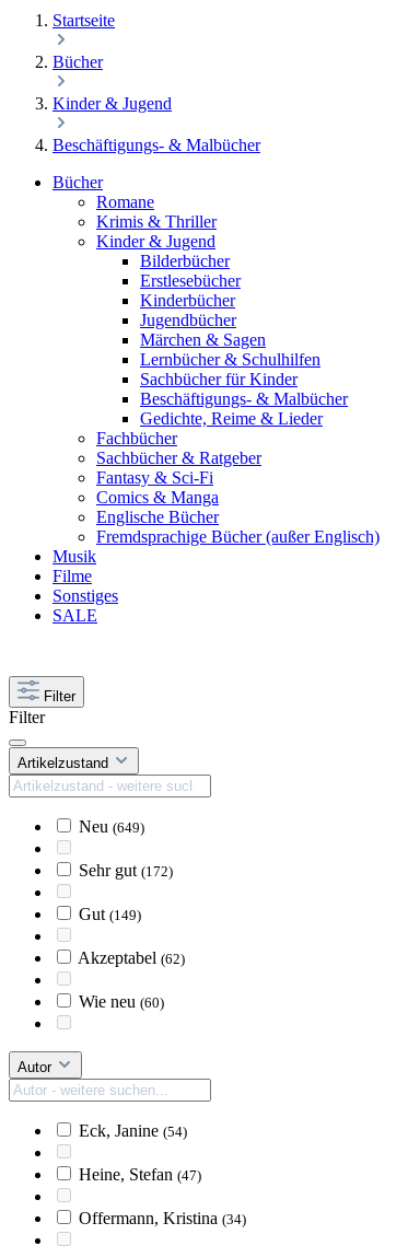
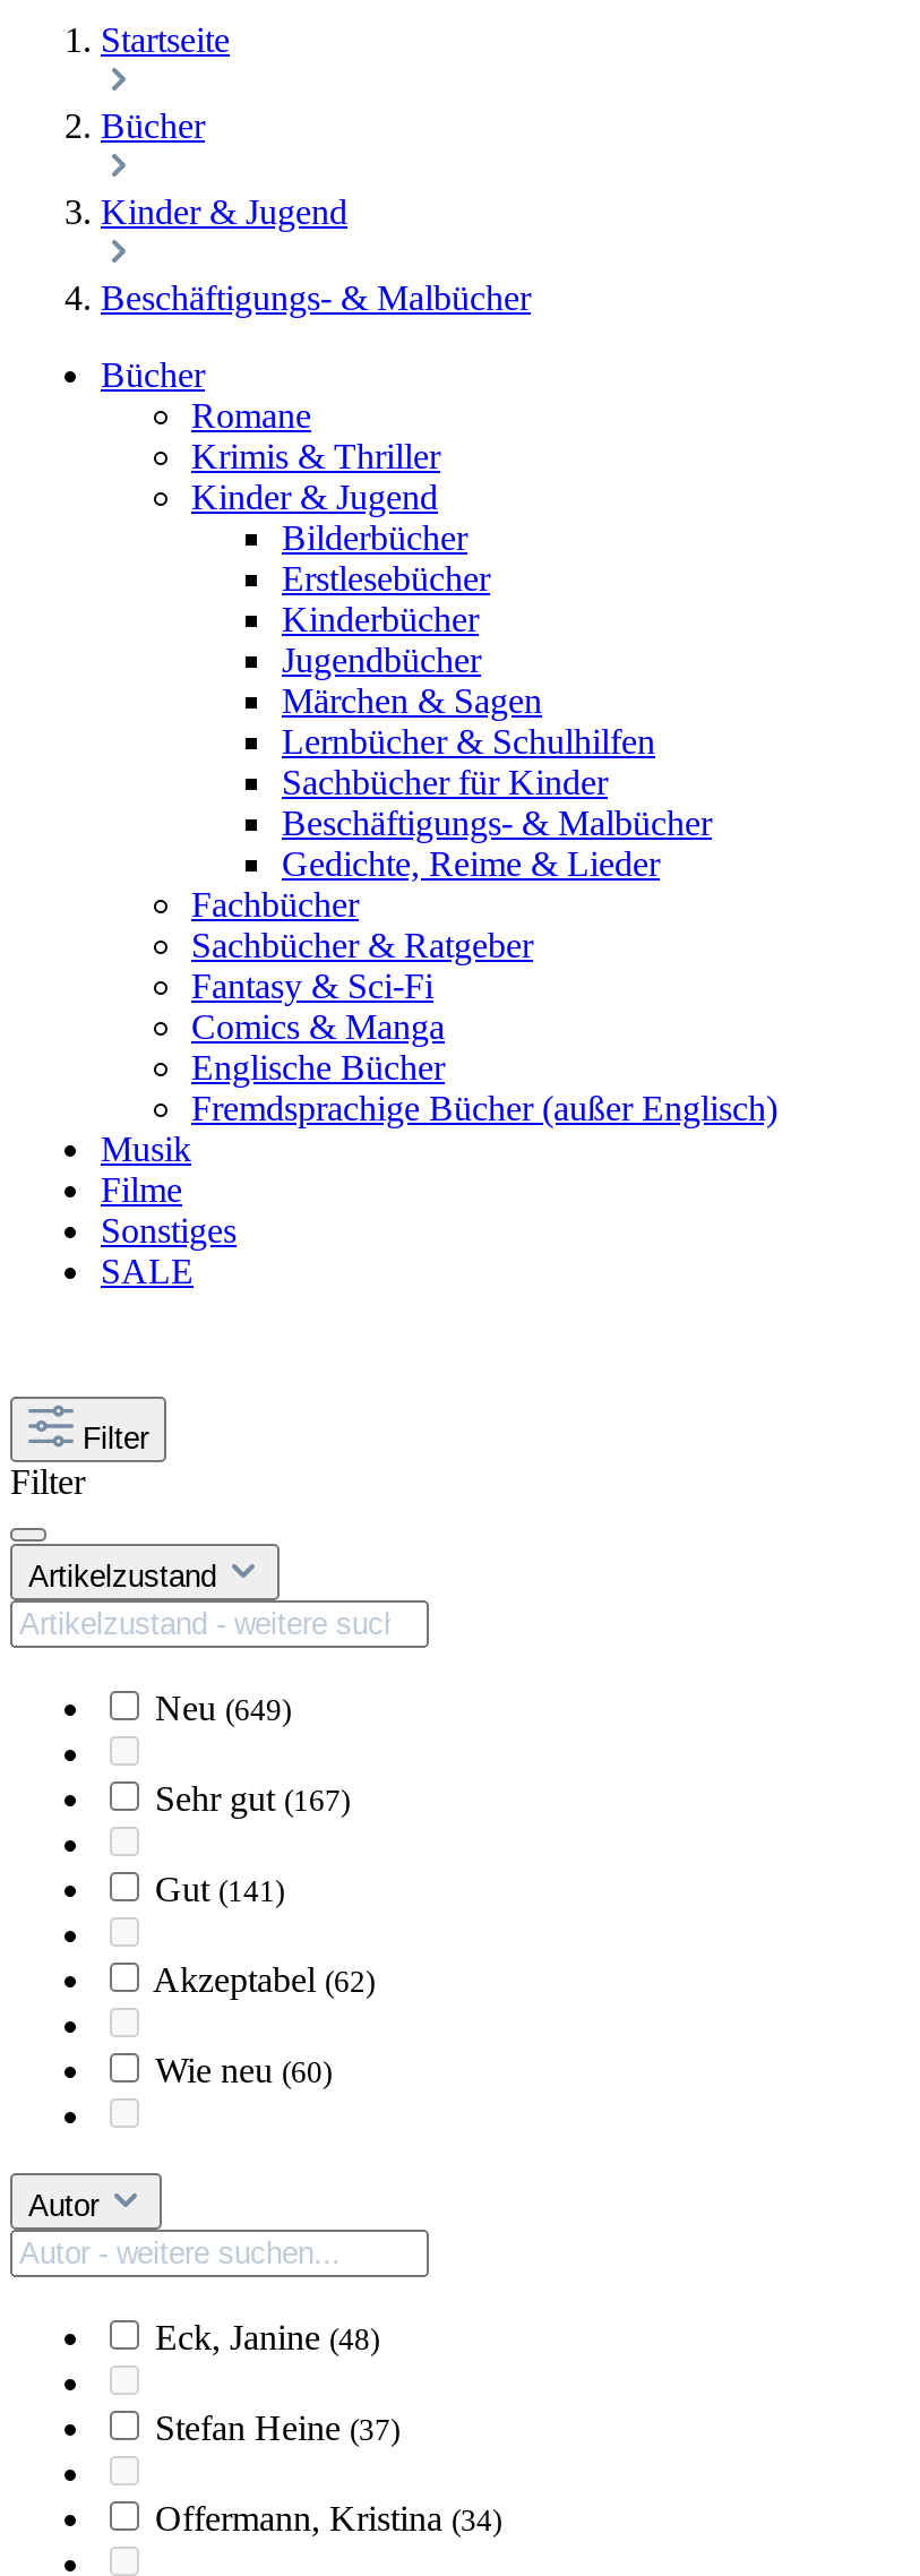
[79,861,173,880] Sehr gut (172) -> [155,1779,350,1818] Sehr gut (167)
[79,905,141,923] Gut (149) -> [155,1870,284,1908] Gut (141)
[79,1121,187,1140] Eck, Janine (54) -> [155,2318,379,2356] Eck, Janine (48)
[79,1165,201,1184] Heine, Stefan (47) -> [155,2408,399,2447] Stefan Heine (37)

